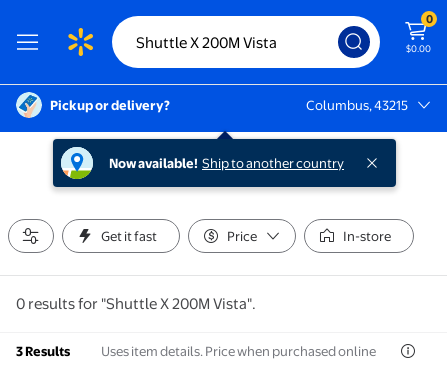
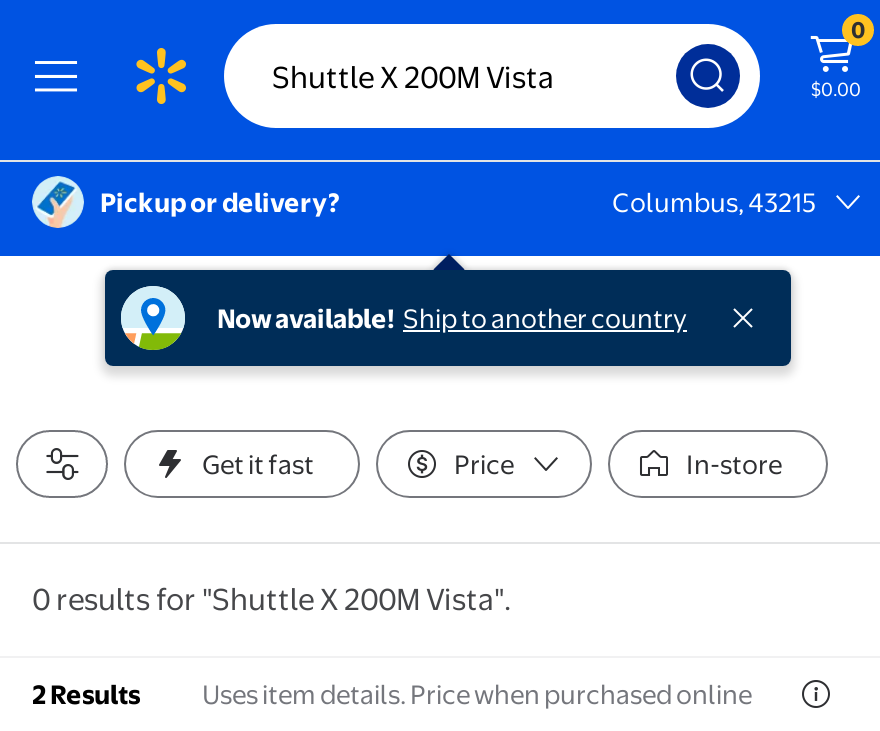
[16,342,376,359] 3 Results Uses item details. Price when purchased online -> [32,677,752,710] 2 Results Uses item details. Price when purchased online

